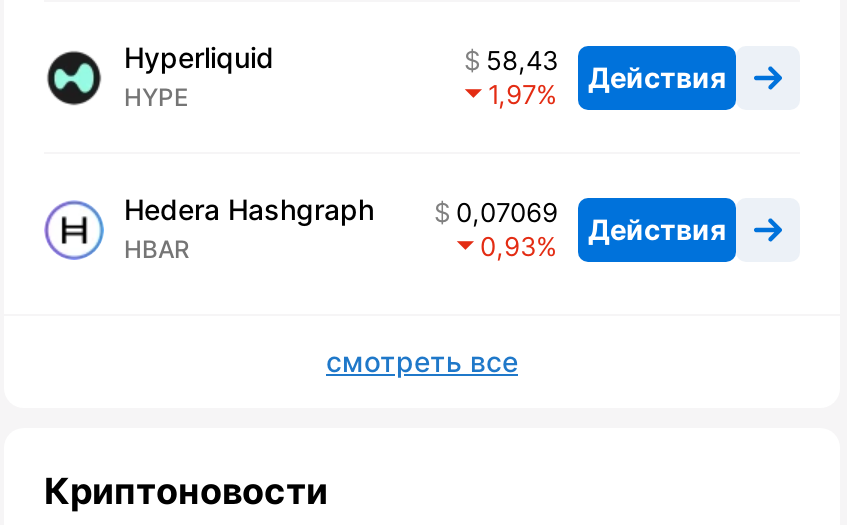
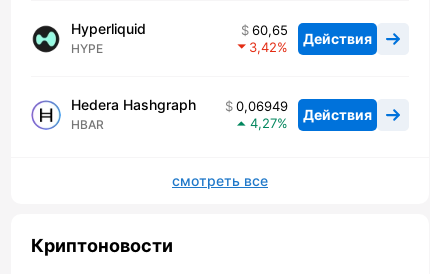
[486,45,726,94] 58,43 Действия -> [252,22,372,47] 60,65 Действия
[488,79,536,111] 1,97 -> [249,39,277,55] 3,42
[456,197,726,246] 0,07069 Действия -> [236,98,372,123] 0,06949 Действия
[480,231,536,263] 0,93 -> [250,115,277,131] 4,27

